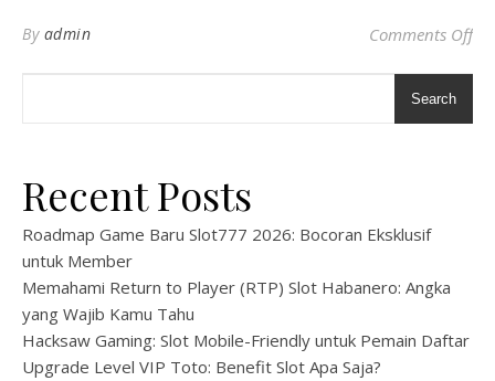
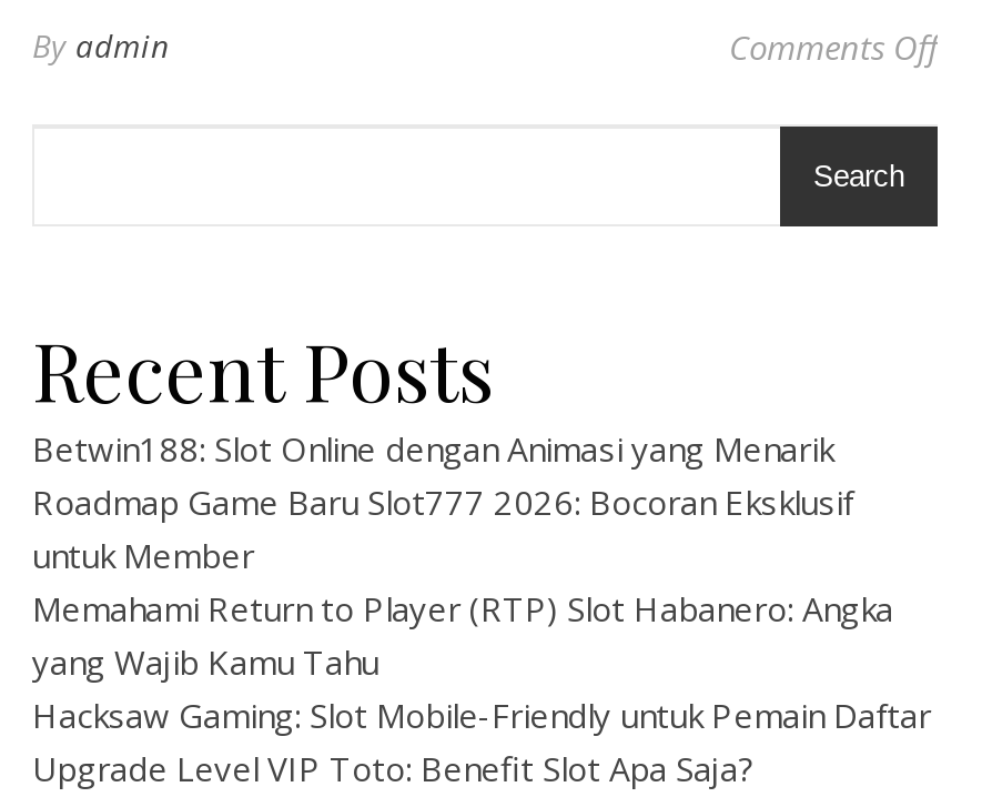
none -> [32,426,833,471] Betwin188: Slot Online dengan Animasi yang Menarik

